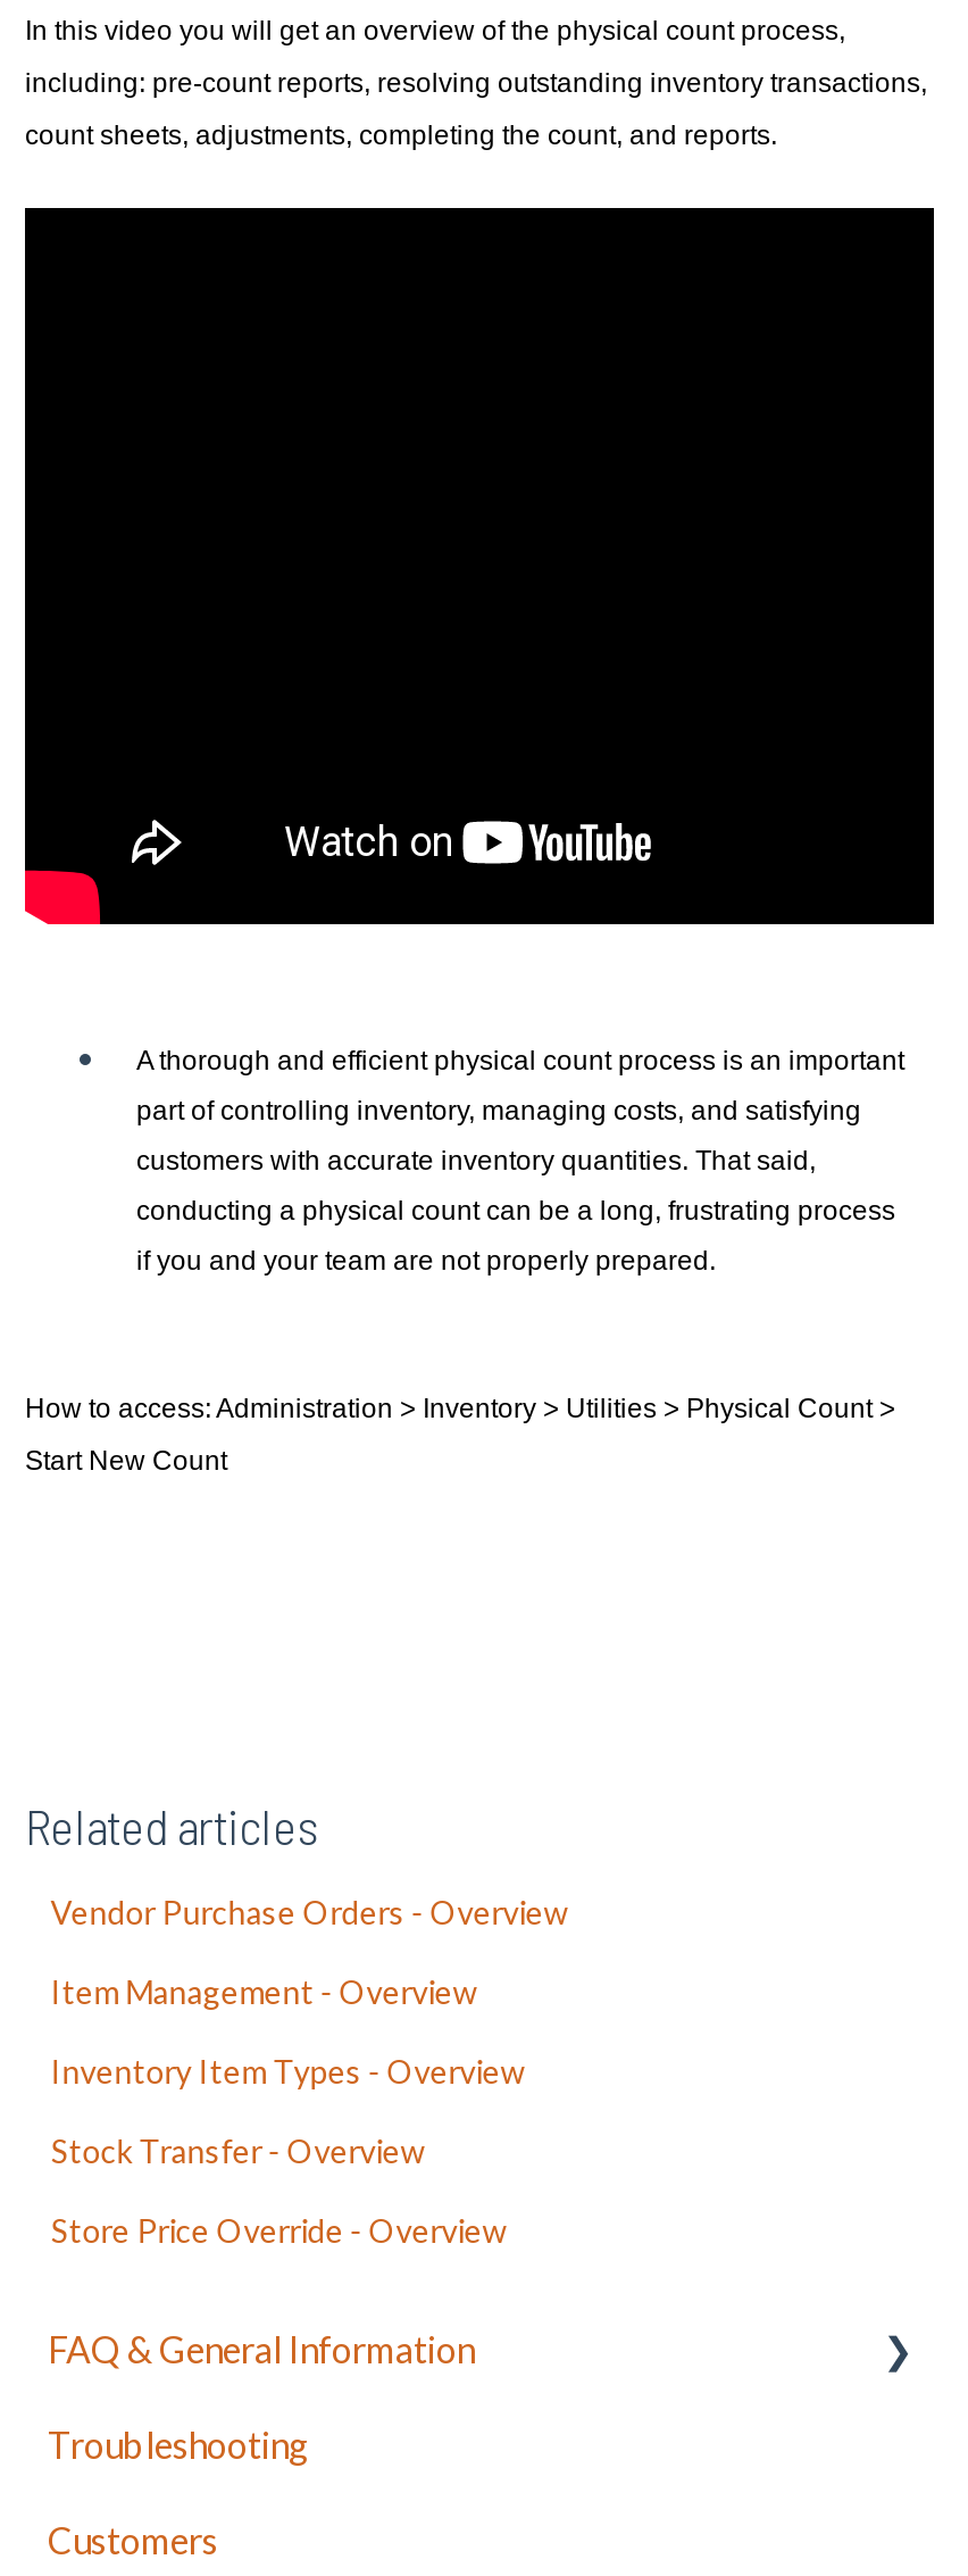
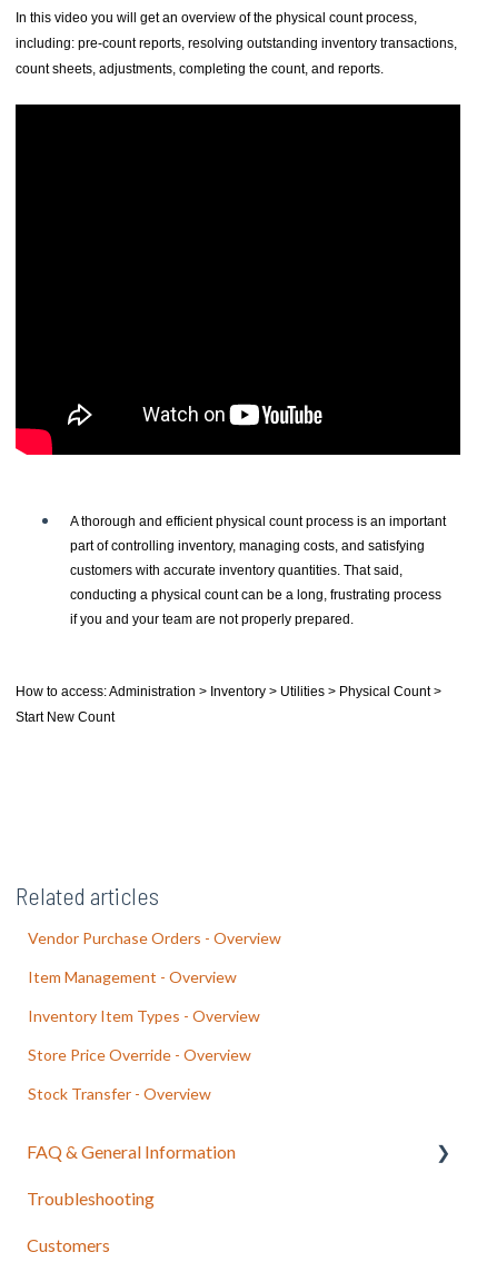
moved [50,2131,425,2169] -> [28,1084,211,1103]: Stock Transfer - Overview
moved [50,2210,507,2249] -> [28,1045,252,1064]: Store Price Override - Overview

